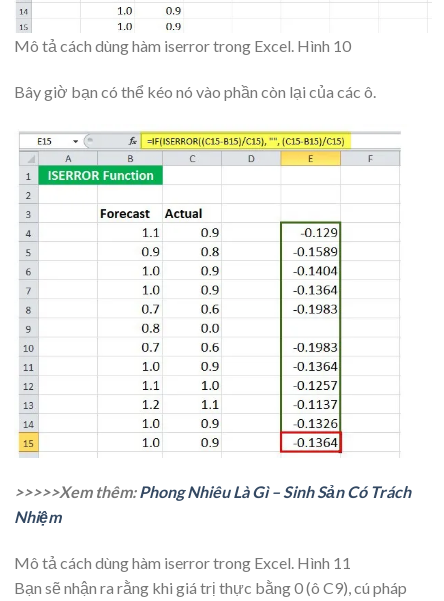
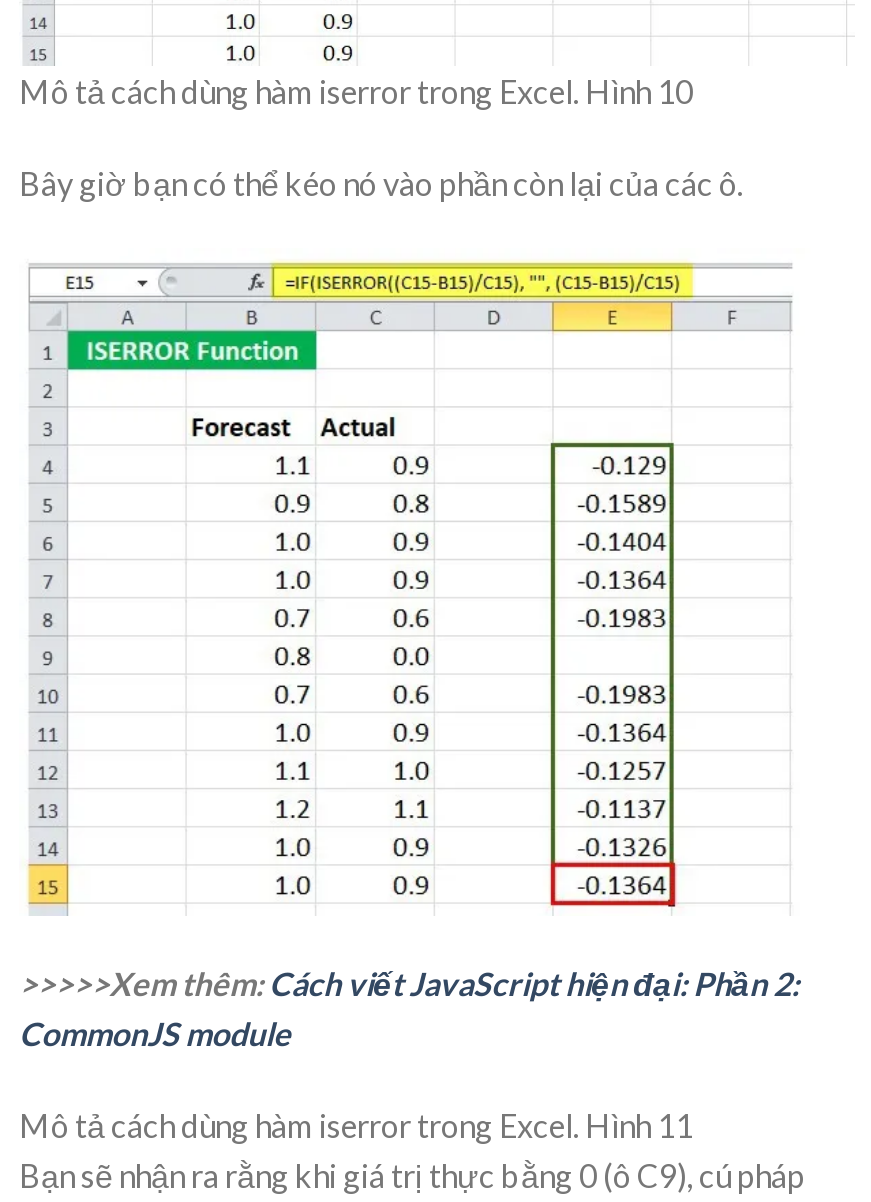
[14,482,411,526] >>>>>Xem thêm: Phong Nhiêu Là Gì – Sinh Sản Có Trách | Nhiệm -> [19,964,799,1052] >>>>>Xem thêm: Cách viết JavaScript hiện đại: Phần 2: | CommonJS module

